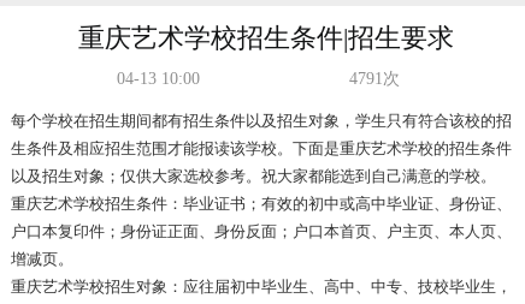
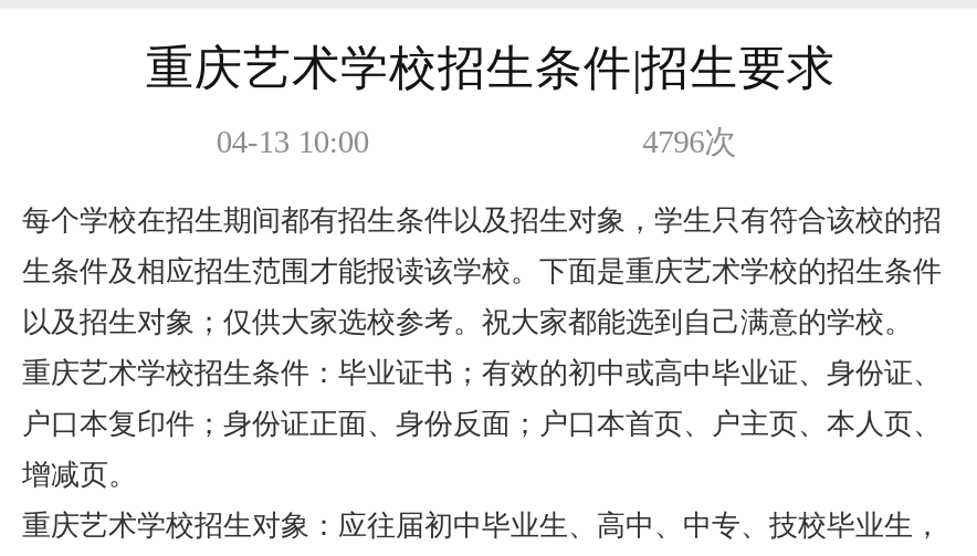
[349,69,399,88] 4791次 -> [642,125,735,160] 4796次

